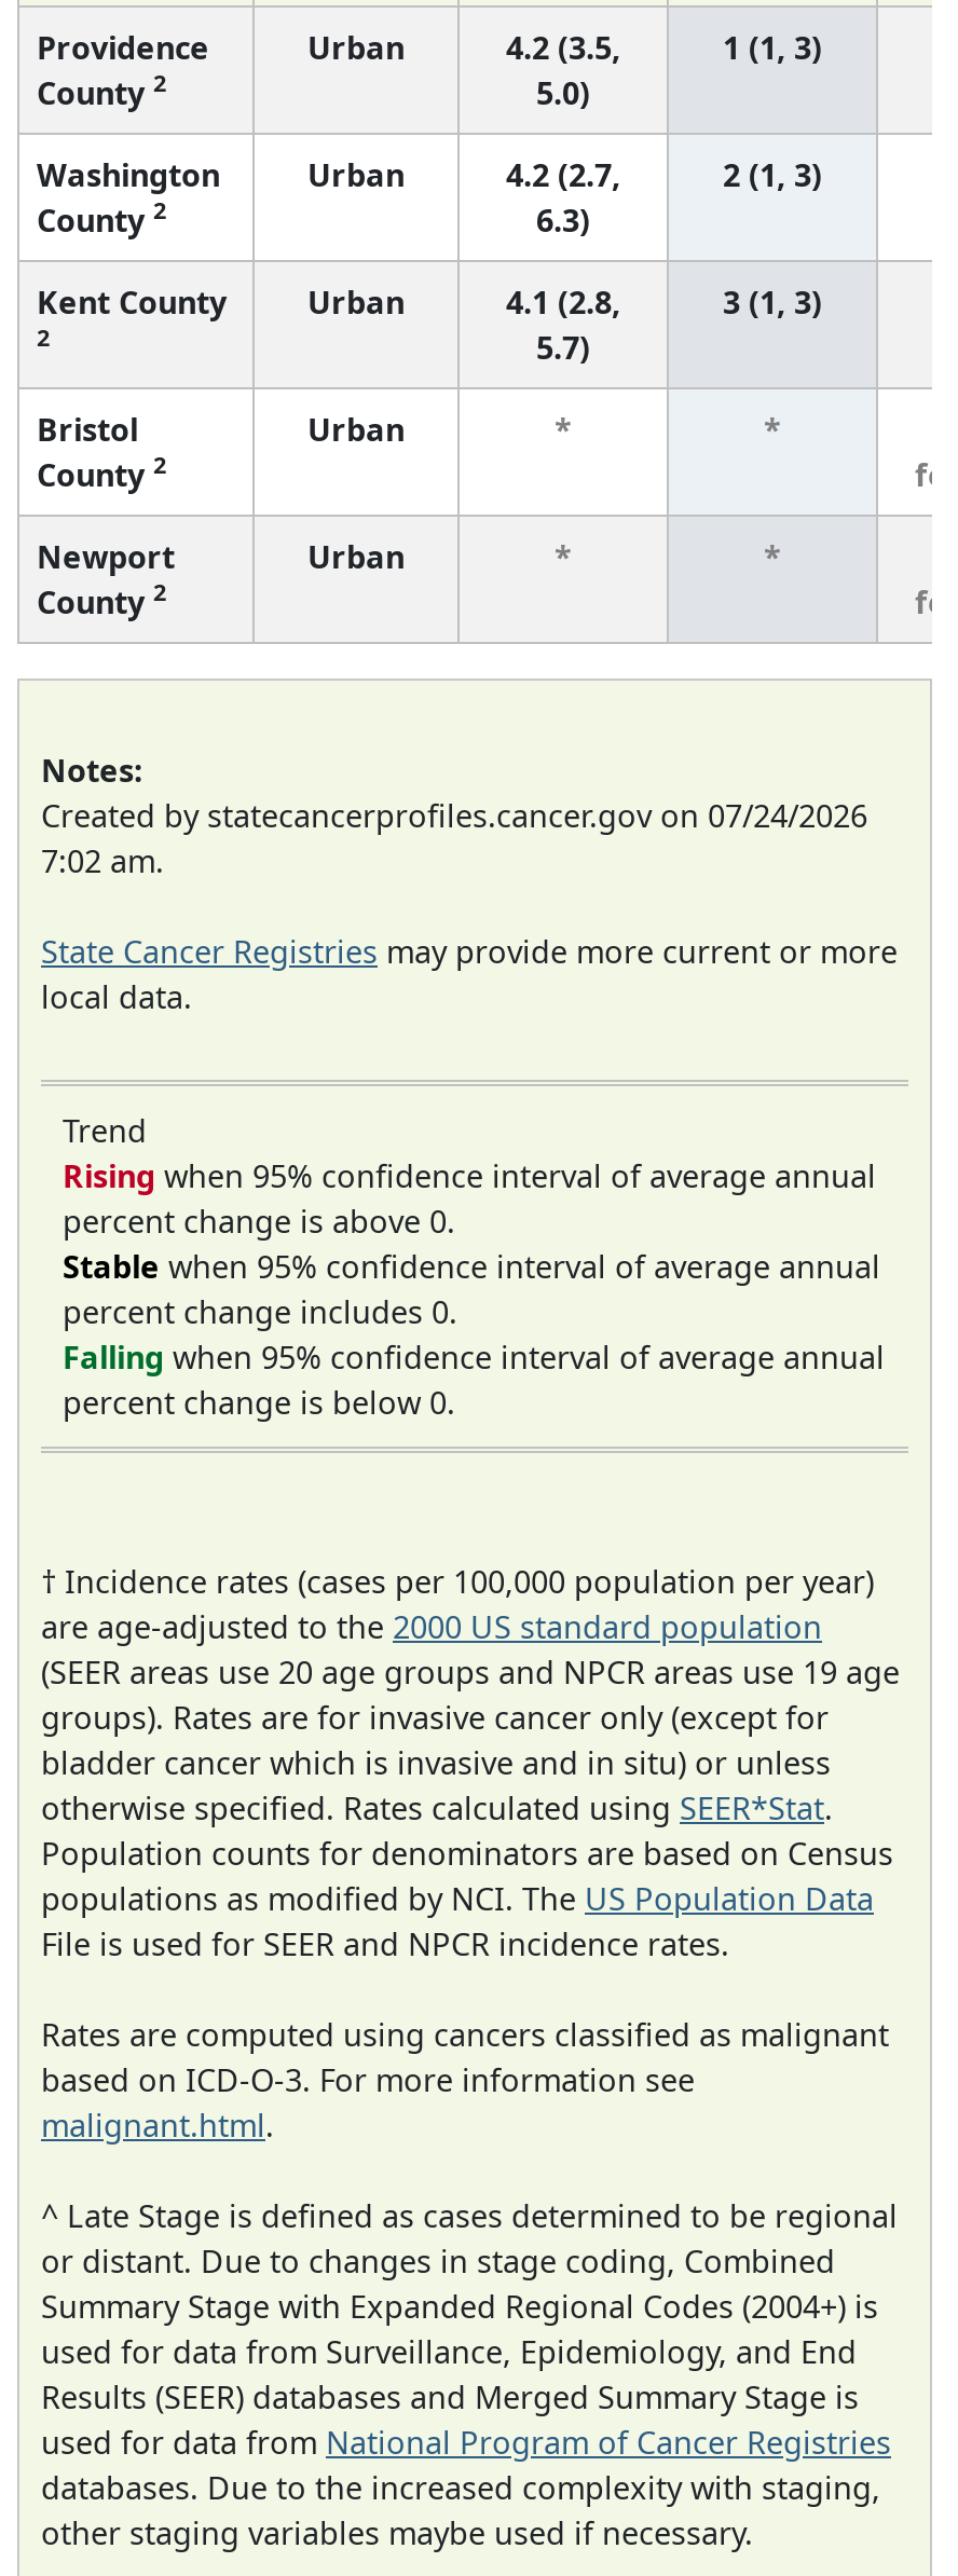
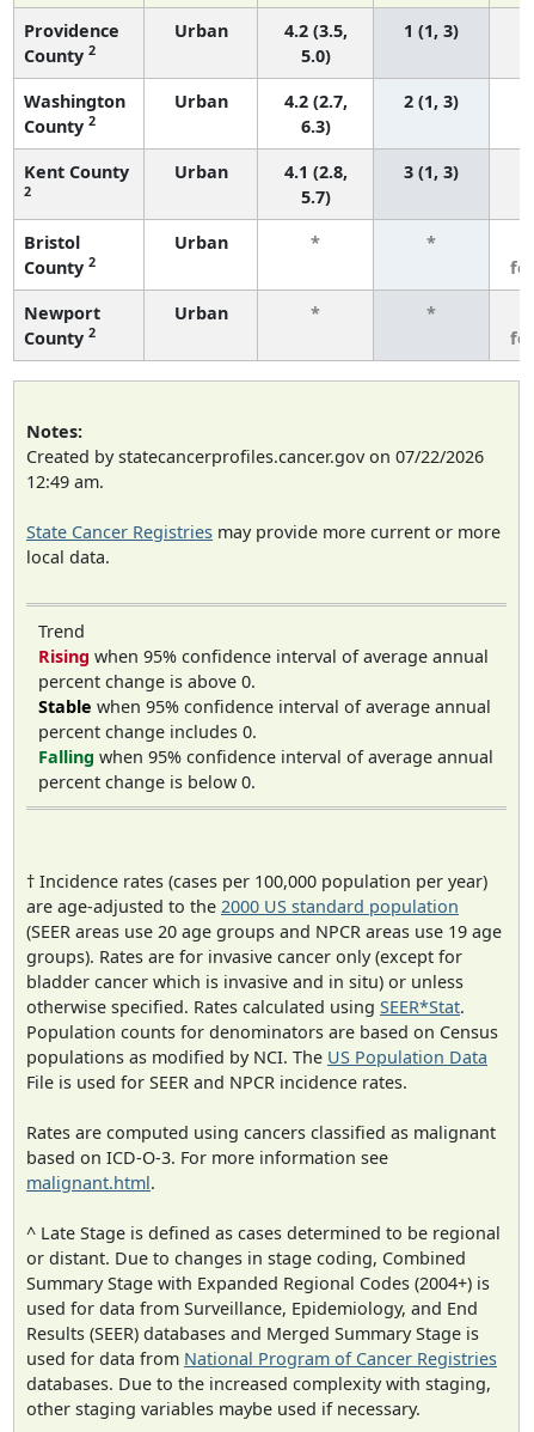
[41,794,867,835] Created by statecancerprofiles.cancer.gov on 07/24/2026 -> [26,445,484,467] Created by statecancerprofiles.cancer.gov on 07/22/2026
[41,840,164,881] 7:02 am. -> [26,470,104,493] 12:49 am.

